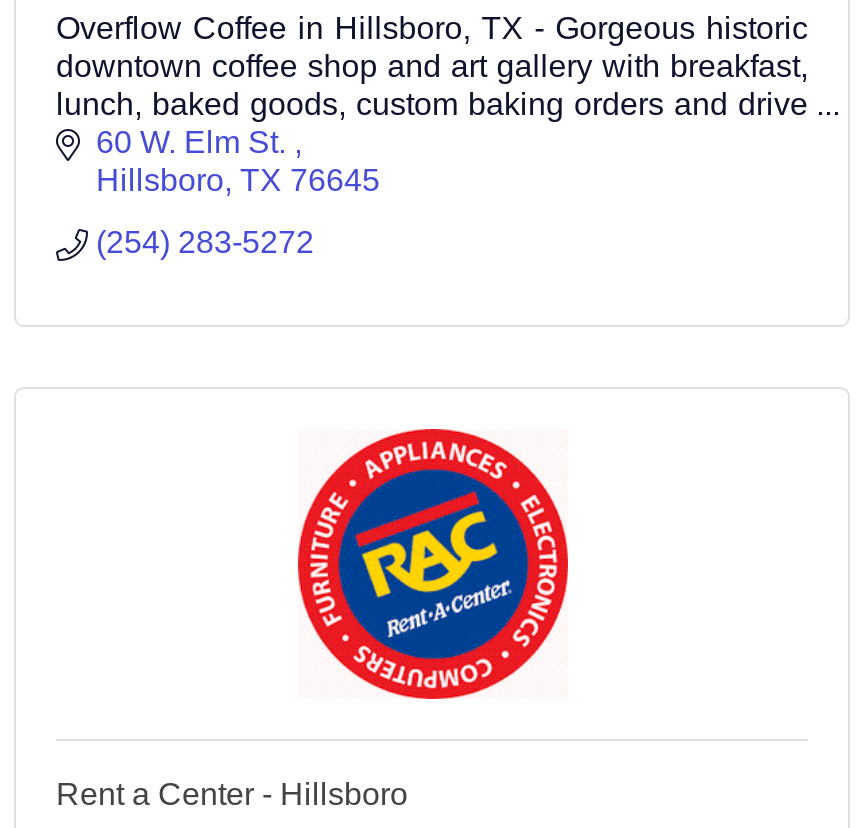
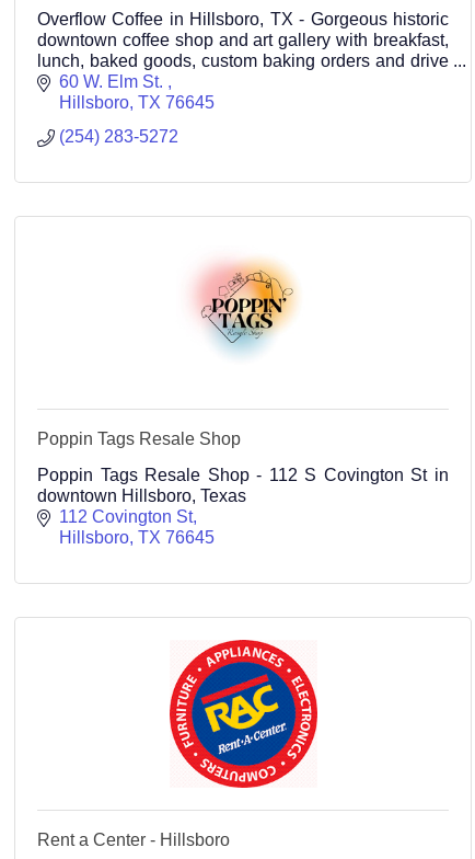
none -> [37,430,449,547] Poppin Tags Resale Shop | Poppin Tags Resale Shop - 112 S Covington St in | downtown Hillsboro, Texas | 112 Covington St | Hillsboro TX 76645
none -> [193,259,298,355] [image]

